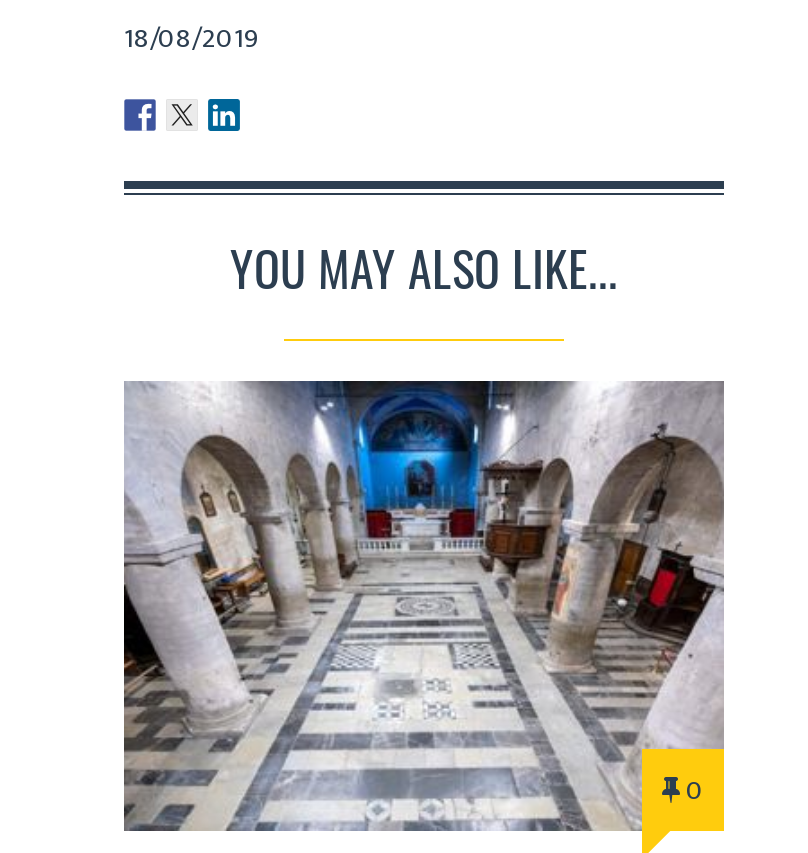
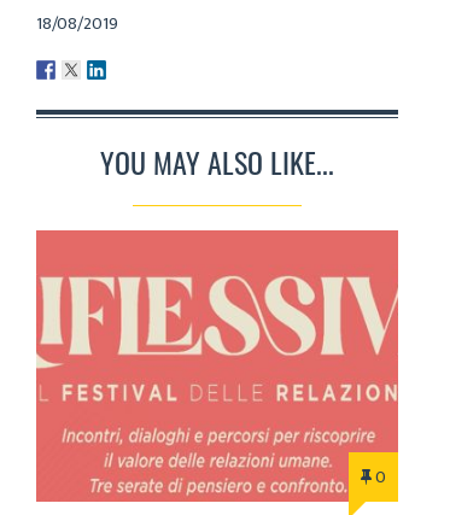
[122,379,726,833] [image] -> [35,229,399,503] [image]

